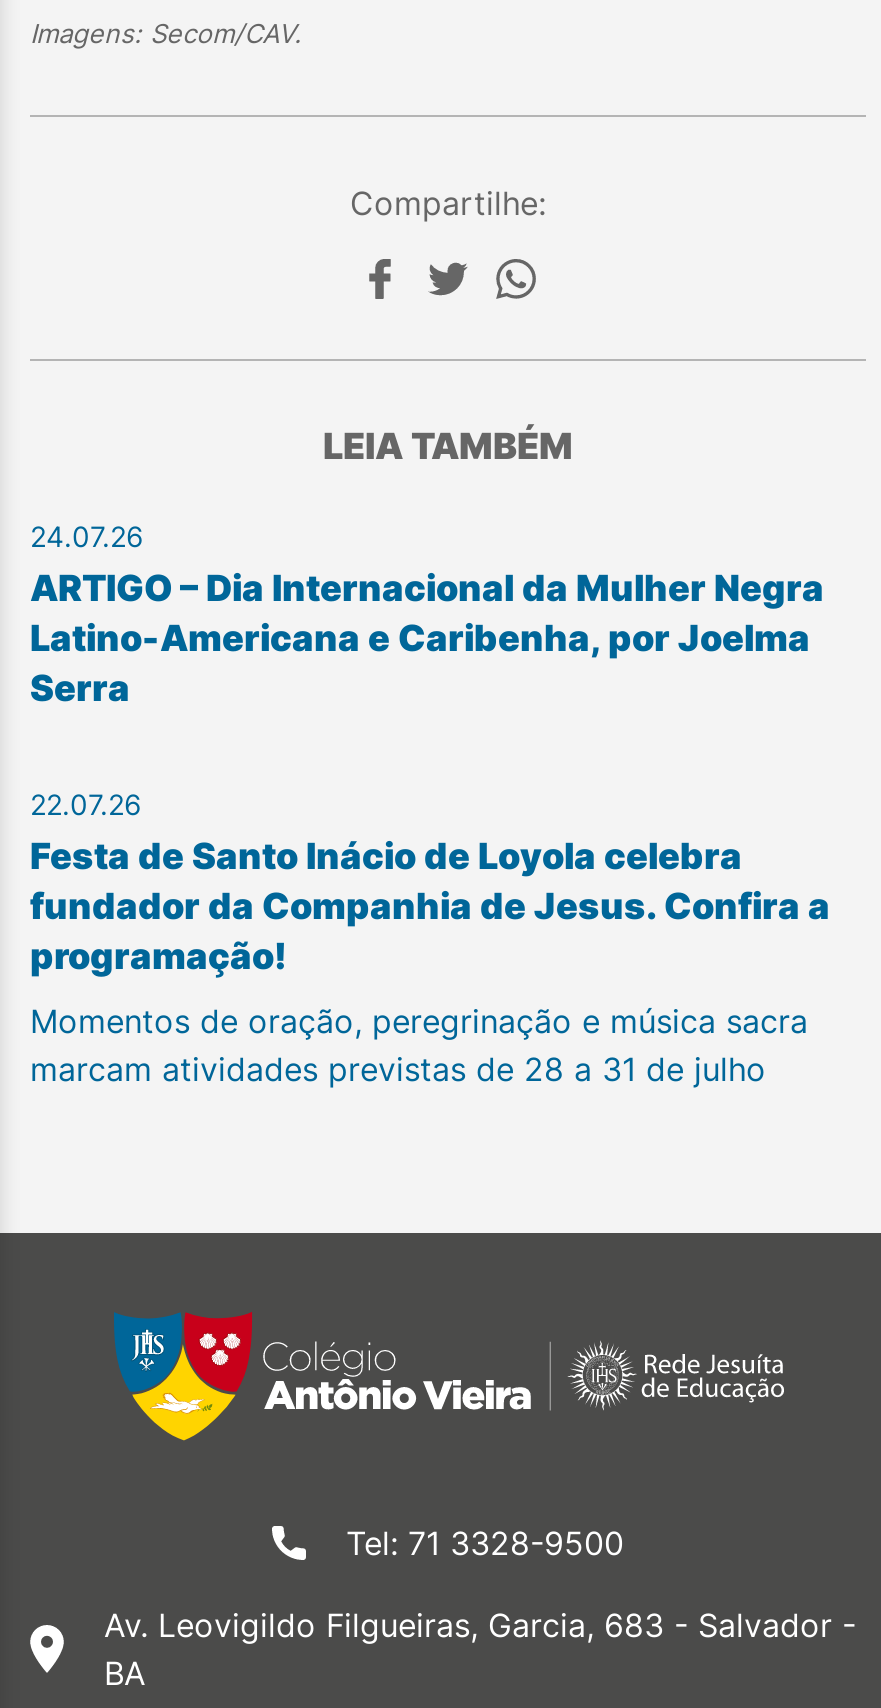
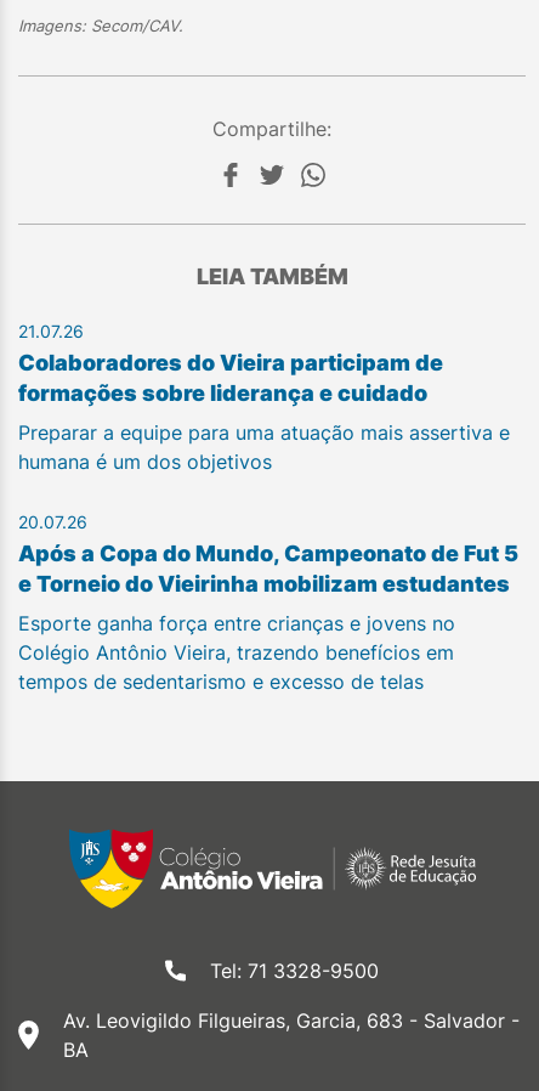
[30,518,830,1088] 24.07.26 | ARTIGO – Dia Internacional da Mulher Negra | Latino-Americana e Caribenha, por Joelma | Serra | 22.07.26 | Festa de Santo Inácio de Loyola celebra | fundador da Companhia de Jesus. Confira a | programação! | Momentos de oração, peregrinação e música sacra | marcam atividades previstas de 28 a 31 de julho -> [18,321,518,694] 21.07.26 | Colaboradores do Vieira participam de | formações sobre liderança e cuidado | Preparar a equipe para uma atuação mais assertiva e | humana é um dos objetivos | 20.07.26 | Após a Copa do Mundo, Campeonato de Fut 5 | e Torneio do Vieirinha mobilizam estudantes | Esporte ganha força entre crianças e jovens no | Colégio Antônio Vieira, trazendo benefícios em | tempos de sedentarismo e excesso de telas

